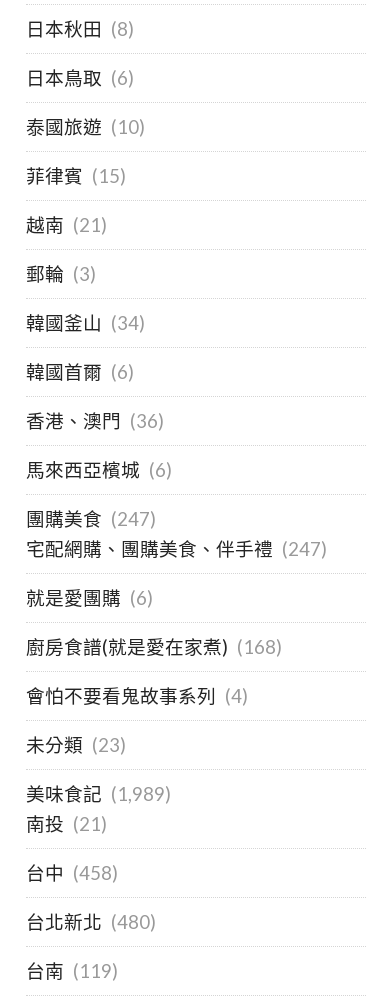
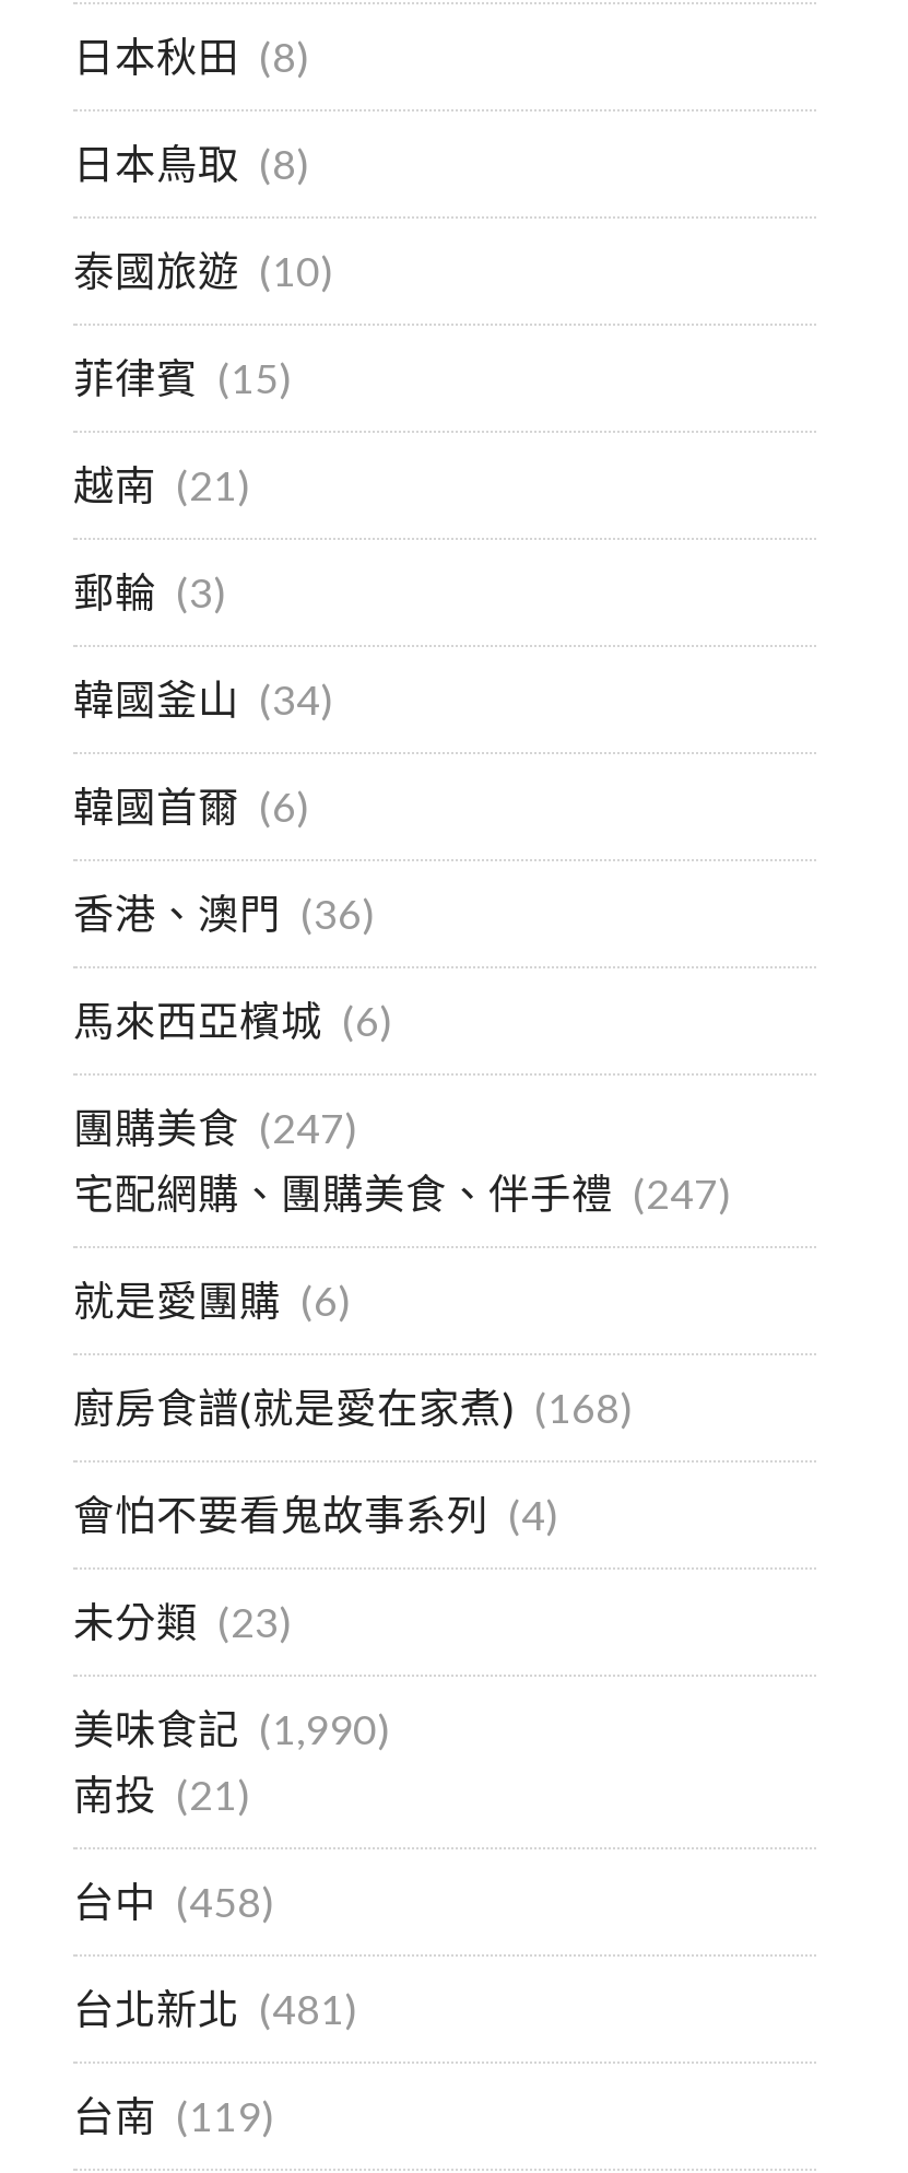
[26,67,134,89] 日本鳥取 (6) -> [73,139,309,187] 日本鳥取 (8)
[26,783,171,805] 美味食記 (1,989) -> [73,1704,390,1752] 美味食記 (1,990)
[26,911,156,933] 台北新北 (480) -> [73,1984,357,2032] 台北新北 (481)

